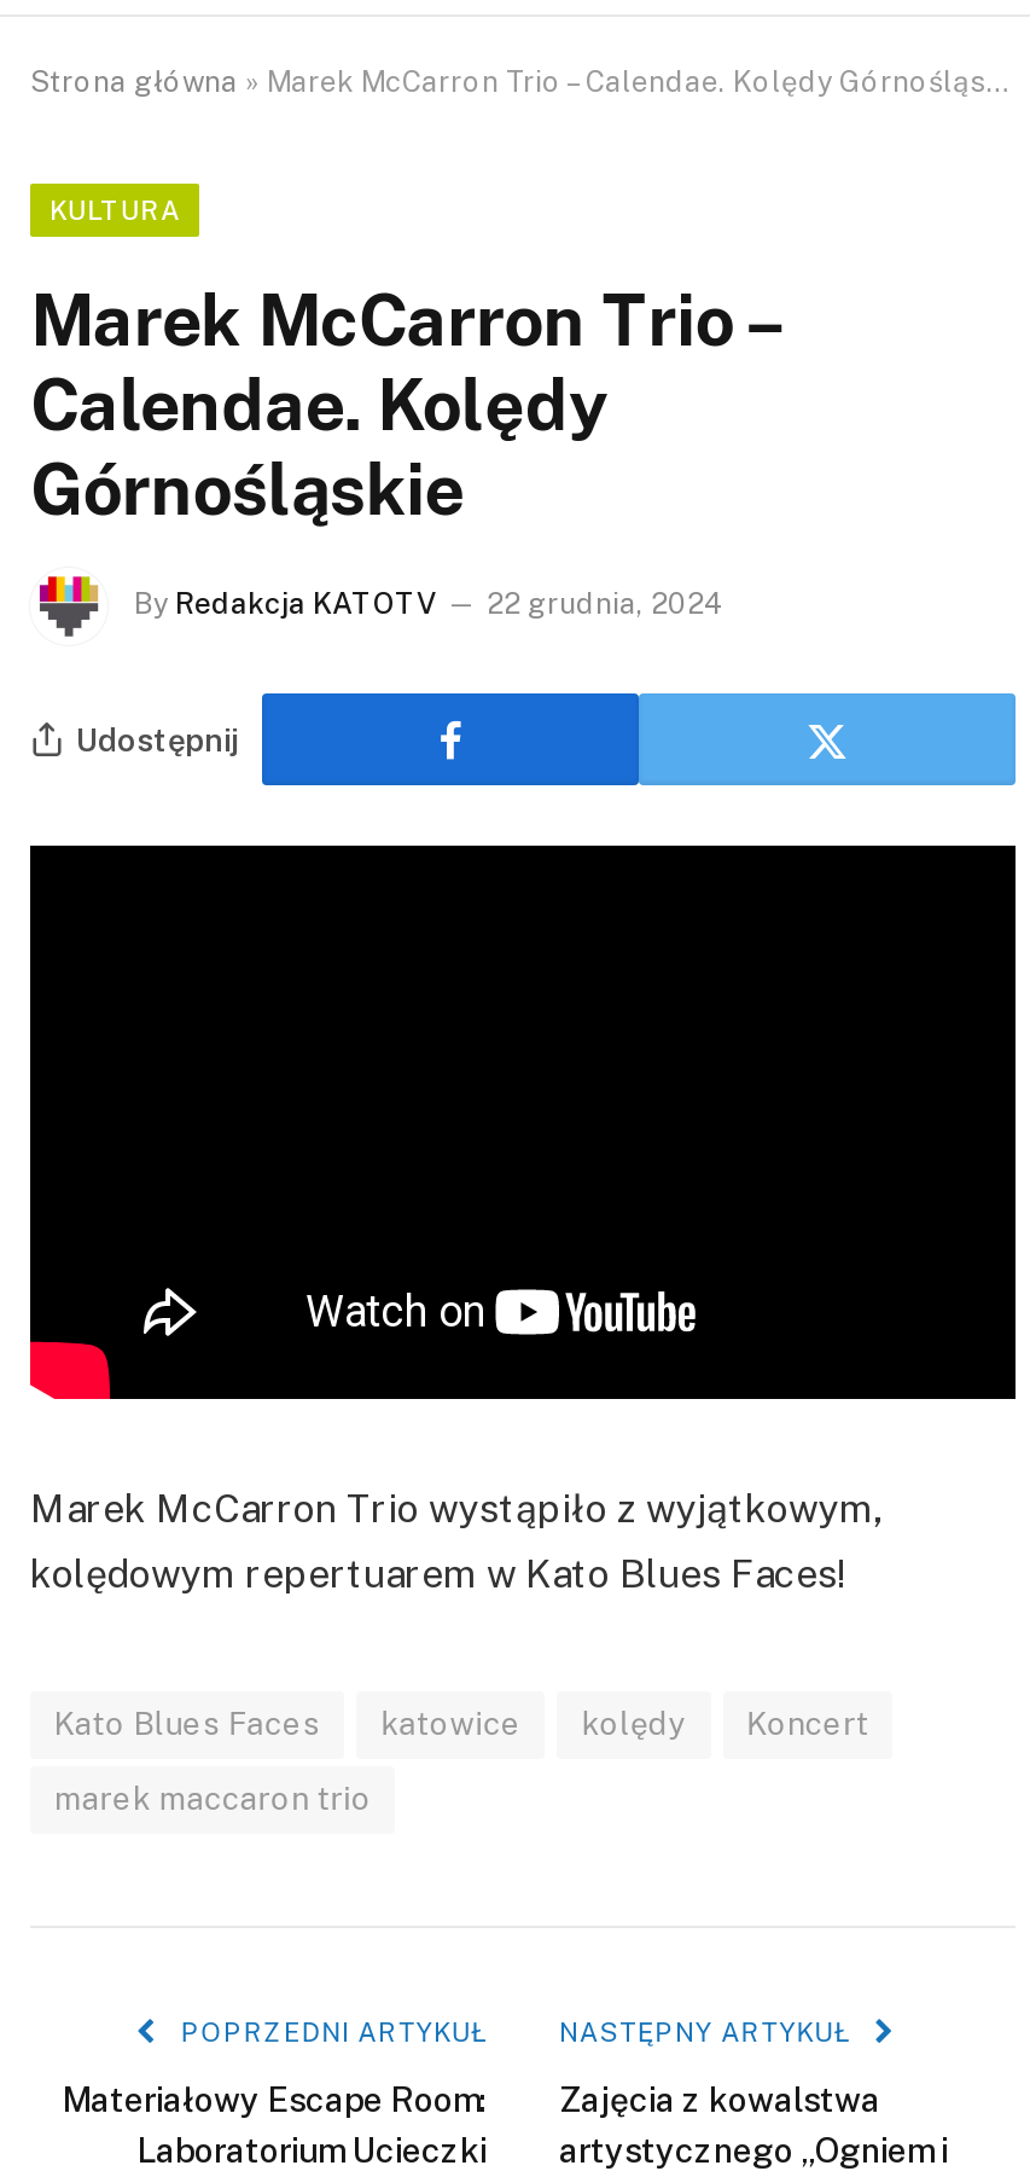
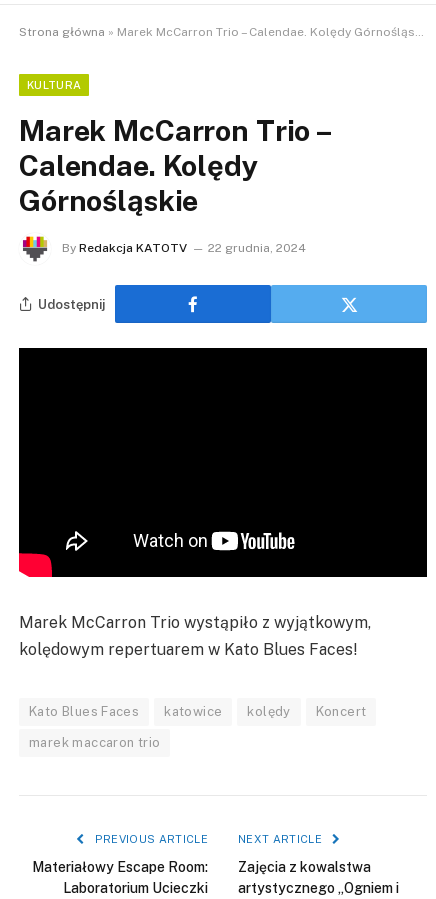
[173,2018,487,2047] POPRZEDNI ARTYKUŁ -> [91,833,208,845] PREVIOUS ARTICLE
[559,2018,858,2047] NASTĘPNY ARTYKUŁ -> [238,833,325,845] NEXT ARTICLE

